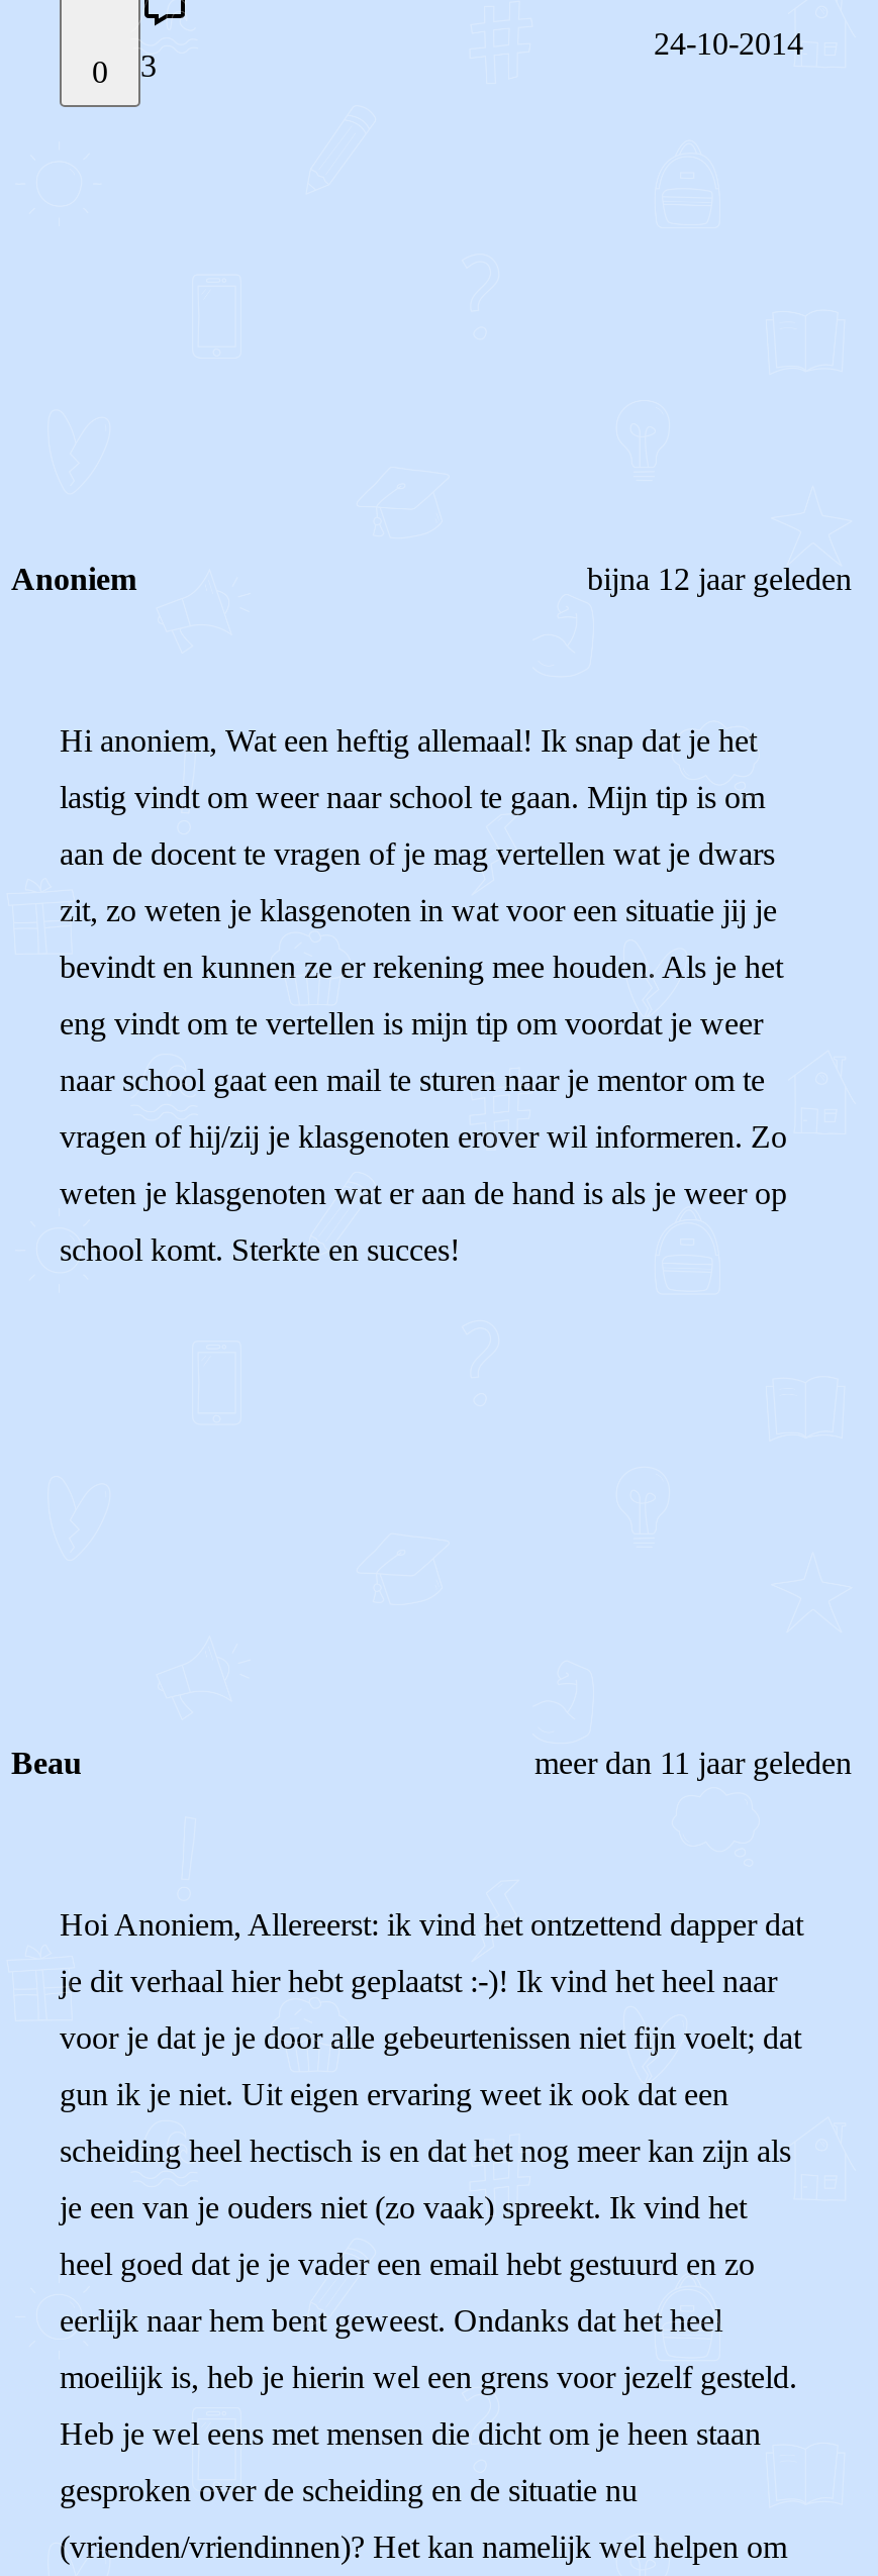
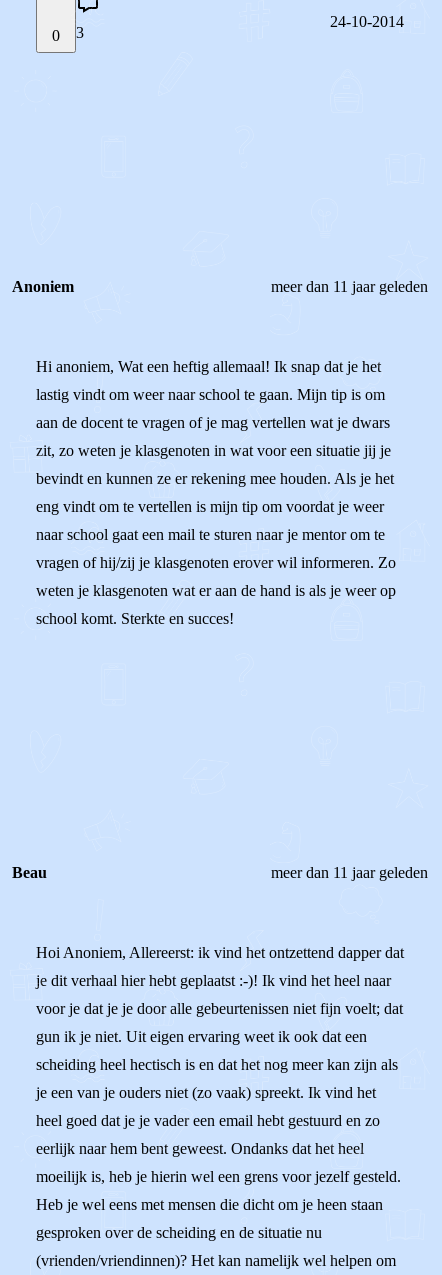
[587,562,852,596] bijna 12 jaar geleden -> [271,278,428,295] meer dan 11 jaar geleden

